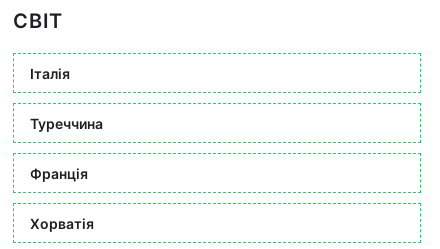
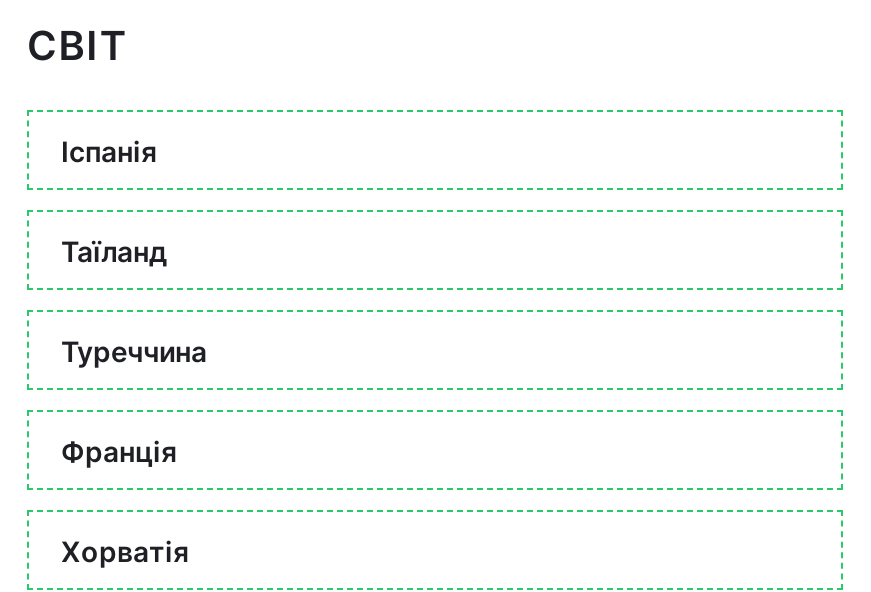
[30,64,70,81] Італія -> [61,133,167,267] Іспанія | Таїланд

